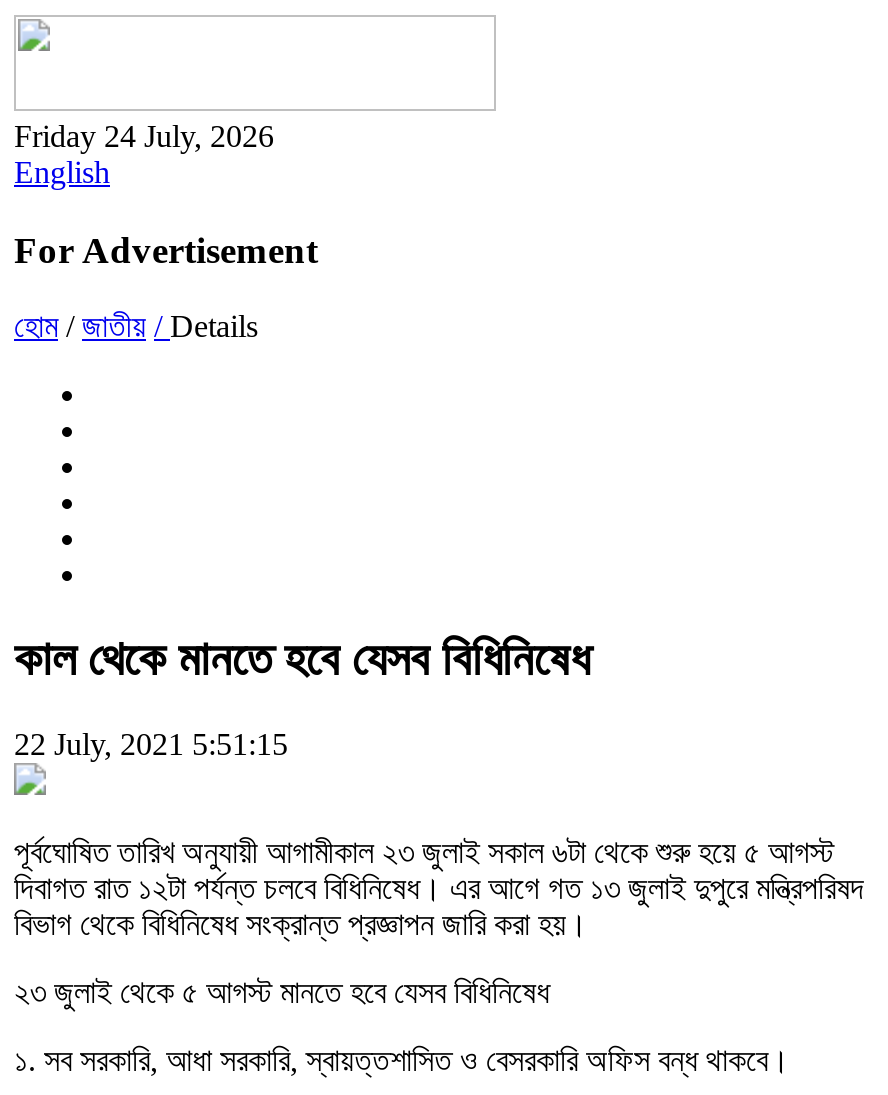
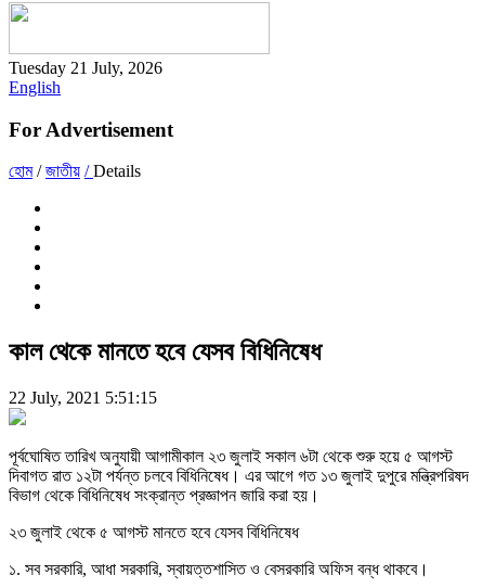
[14,119,274,153] Friday 24 July, 2026 -> [9,59,162,77] Tuesday 21 July, 2026

